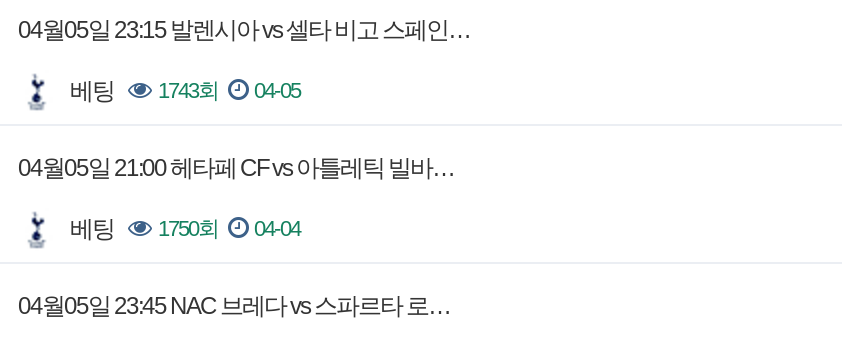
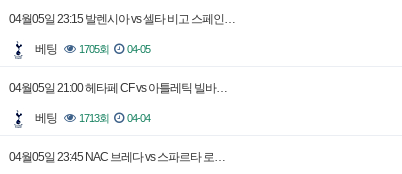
[70,77,300,105] 베팅 1743회 04-05 -> [35,42,150,56] 베팅 1705회 04-05
[70,215,300,243] 베팅 1750회 04-04 -> [35,111,150,125] 베팅 1713회 04-04

